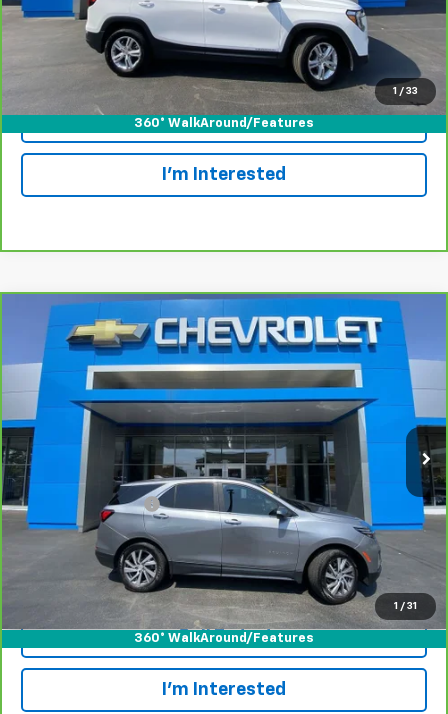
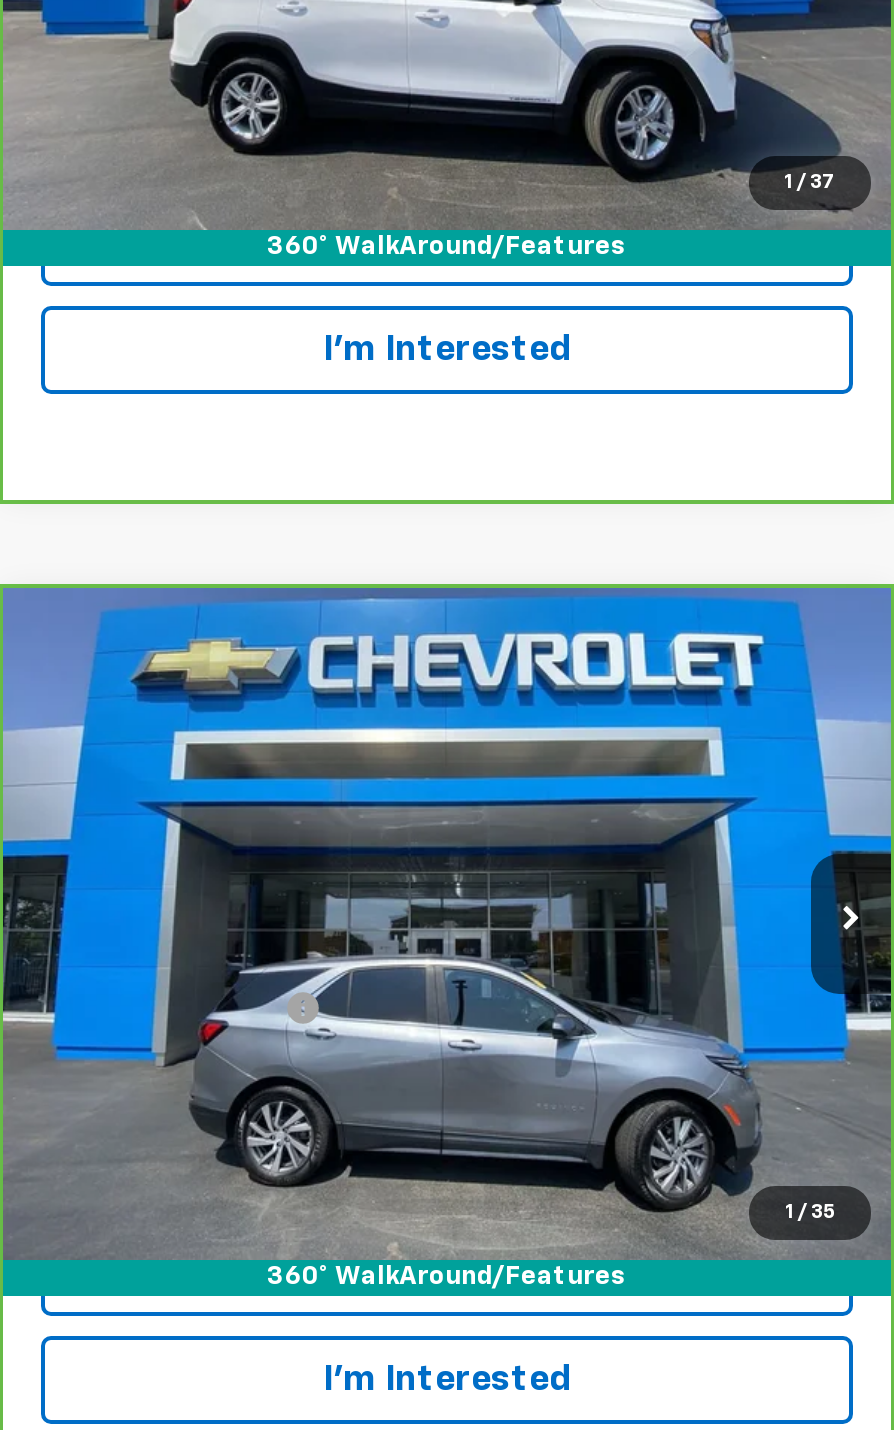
[393,86,418,96] 1 / 33 -> [784,171,836,191] 1 / 37
[394,601,417,611] 1 / 31 -> [785,1201,835,1221] 1 / 35

